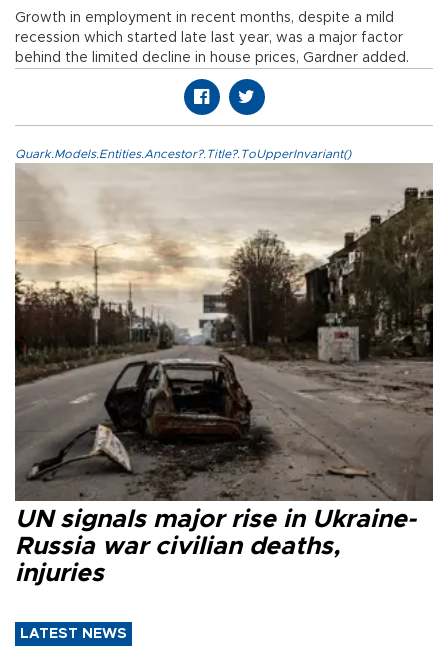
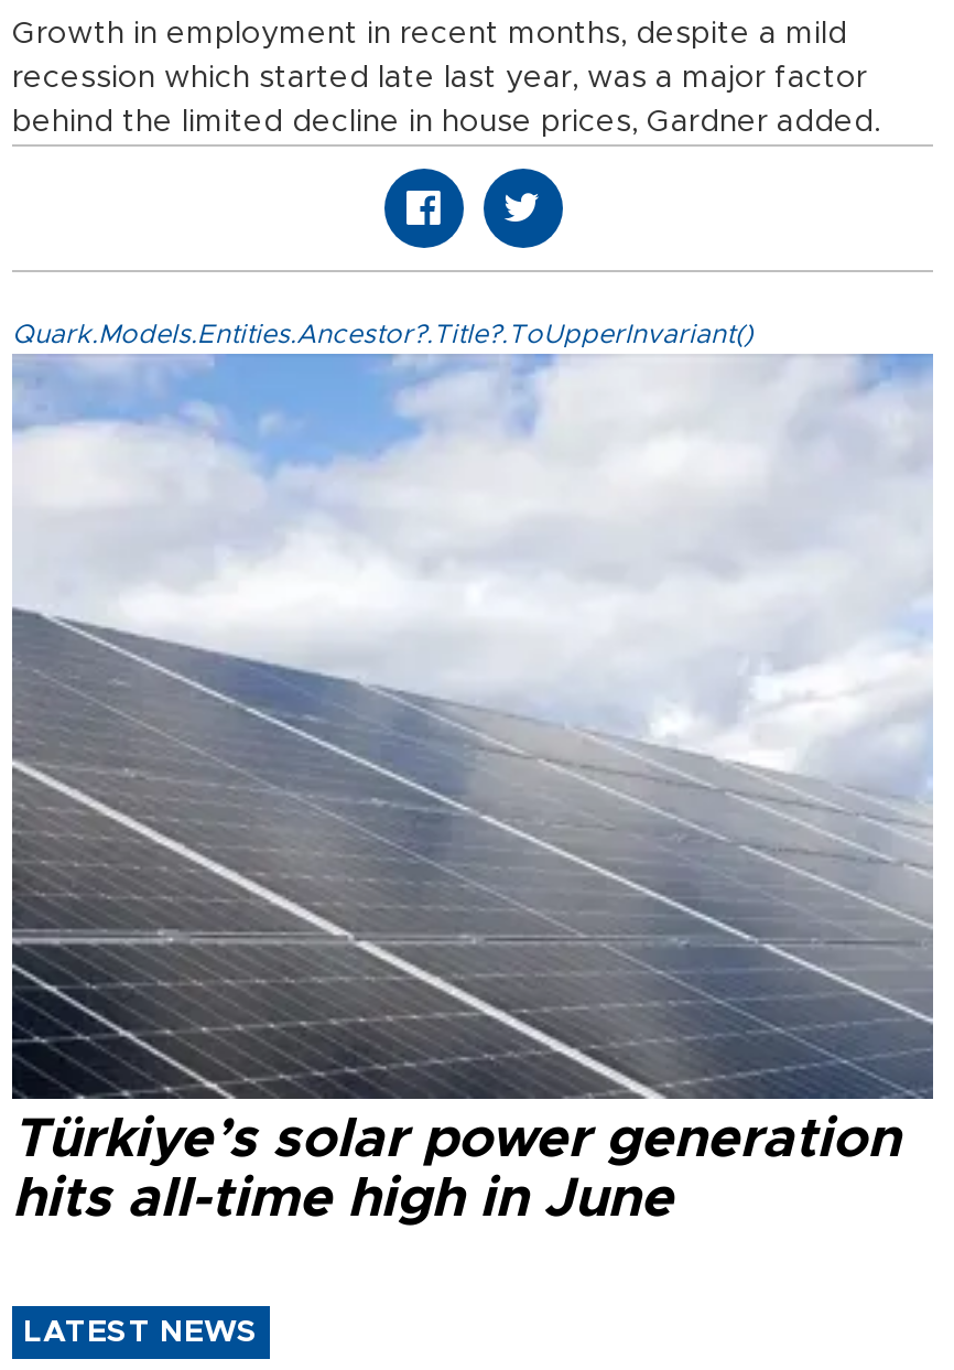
[14,163,434,585] [image] | UN signals major rise in Ukraine- | Russia war civilian deaths, | injuries -> [10,354,933,1226] [image] | Türkiye’s solar power generation | hits all-time high in June

